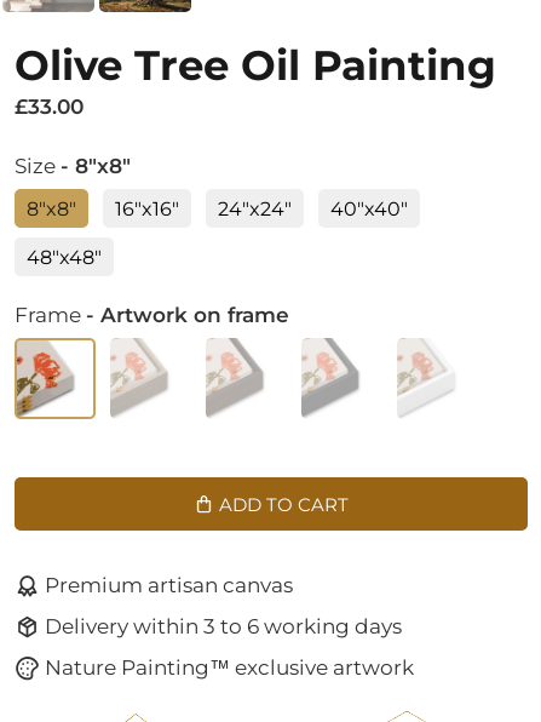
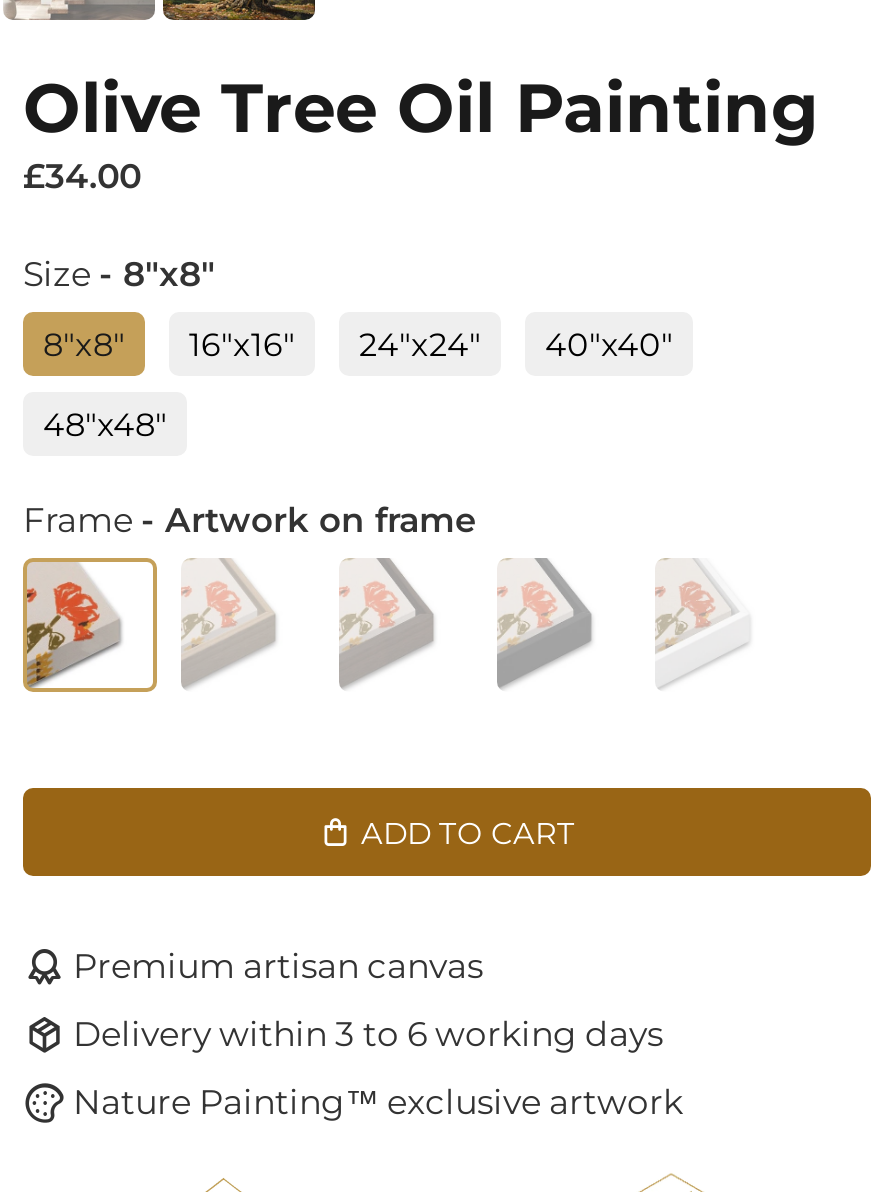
[15,94,84,118] £33.00 -> [23,155,141,195] £34.00

